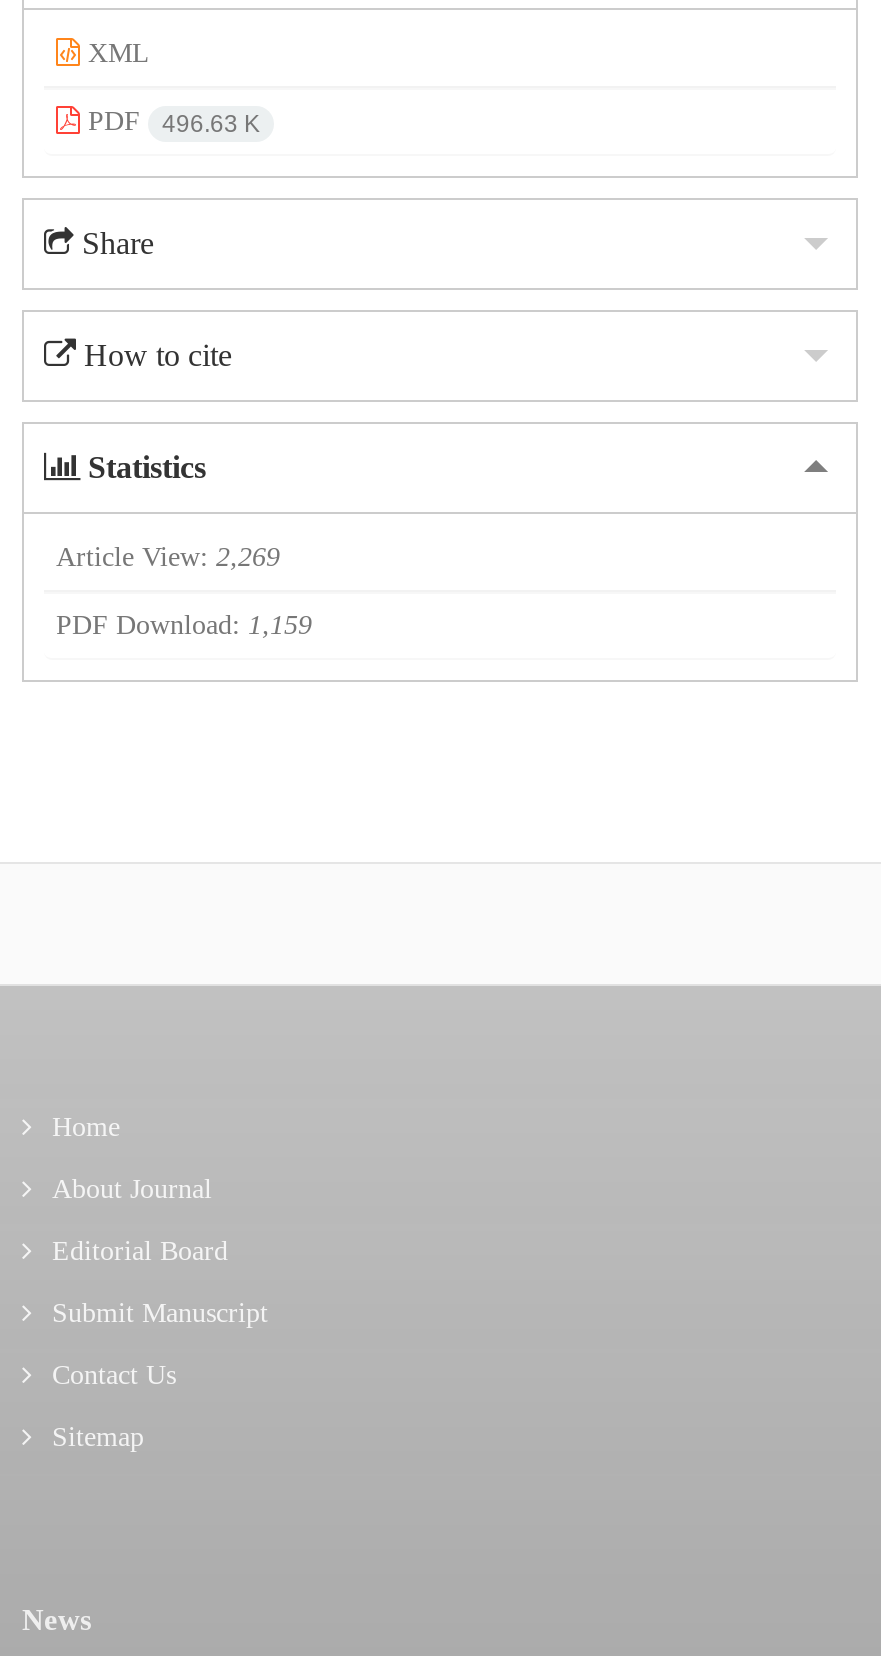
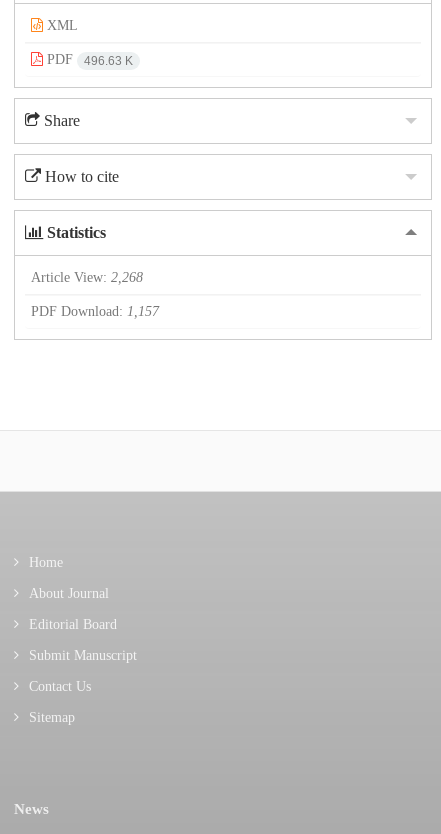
[56,541,280,573] Article View: 2,269 -> [31,269,143,285] Article View: 2,268
[56,609,312,641] PDF Download: 1,159 -> [31,303,159,319] PDF Download: 1,157

